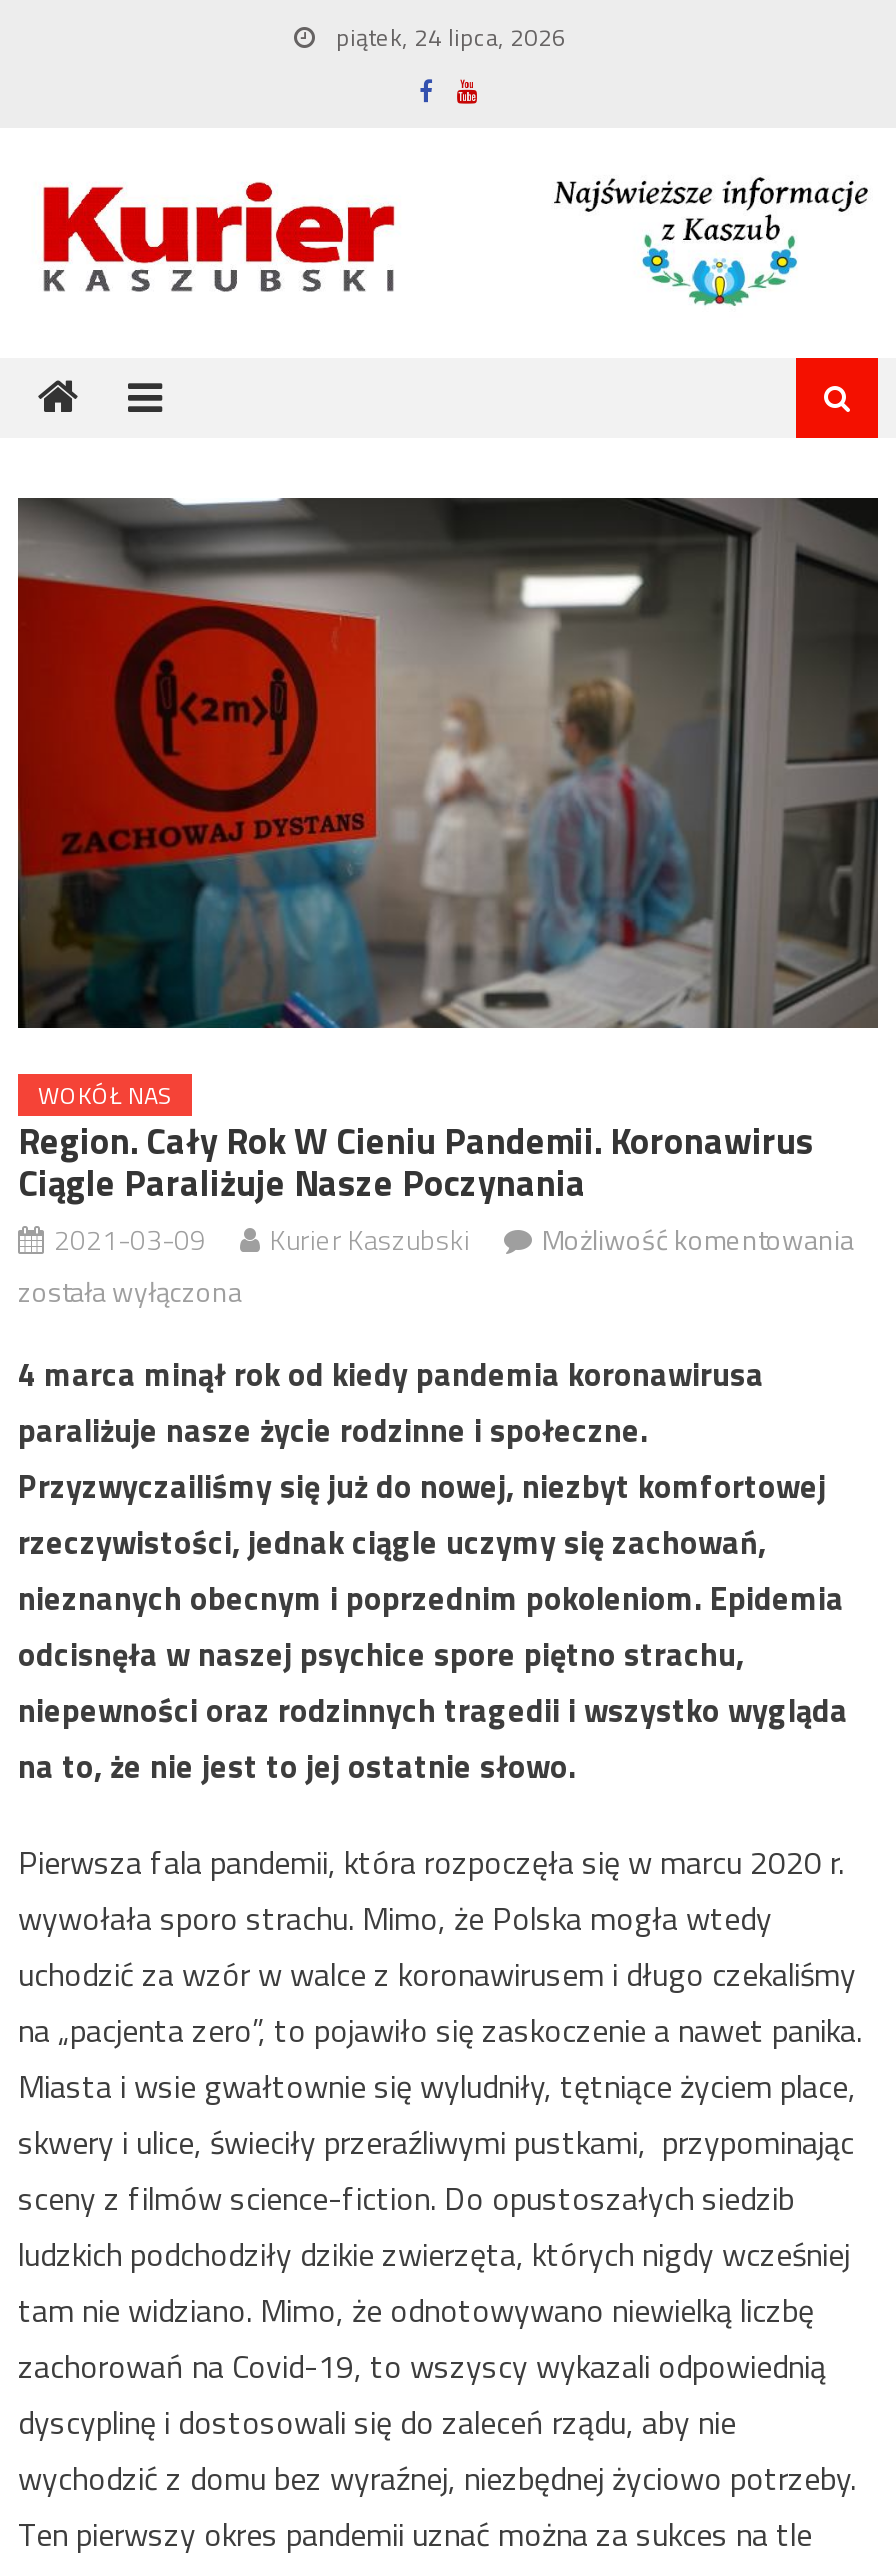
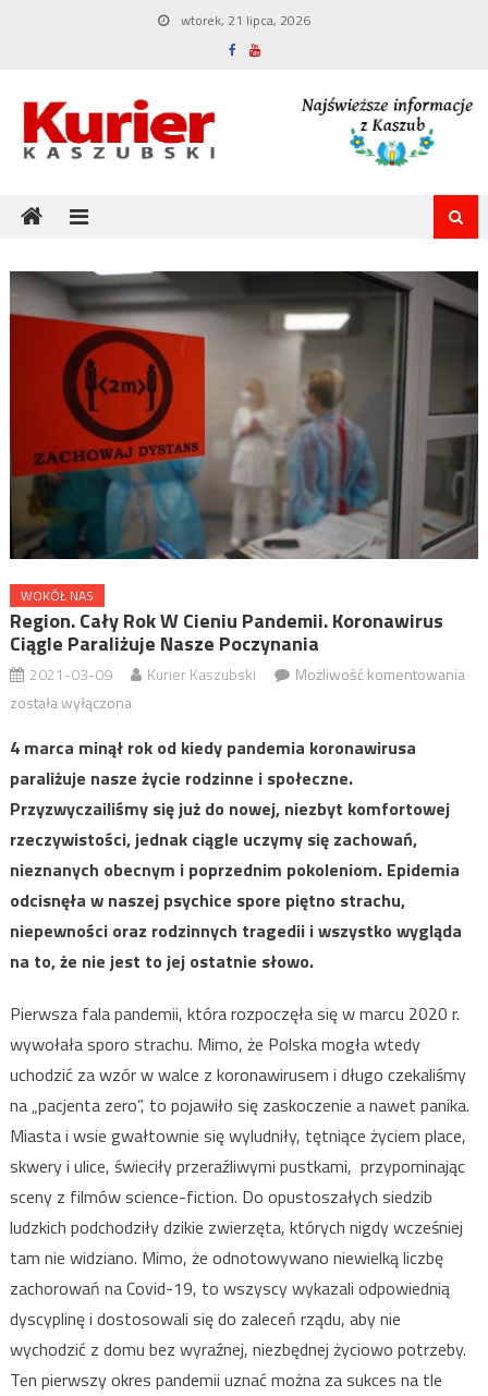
[330,18,566,56] piątek, 24 lipca, 2026 -> [178,10,310,31] wtorek, 21 lipca, 2026

